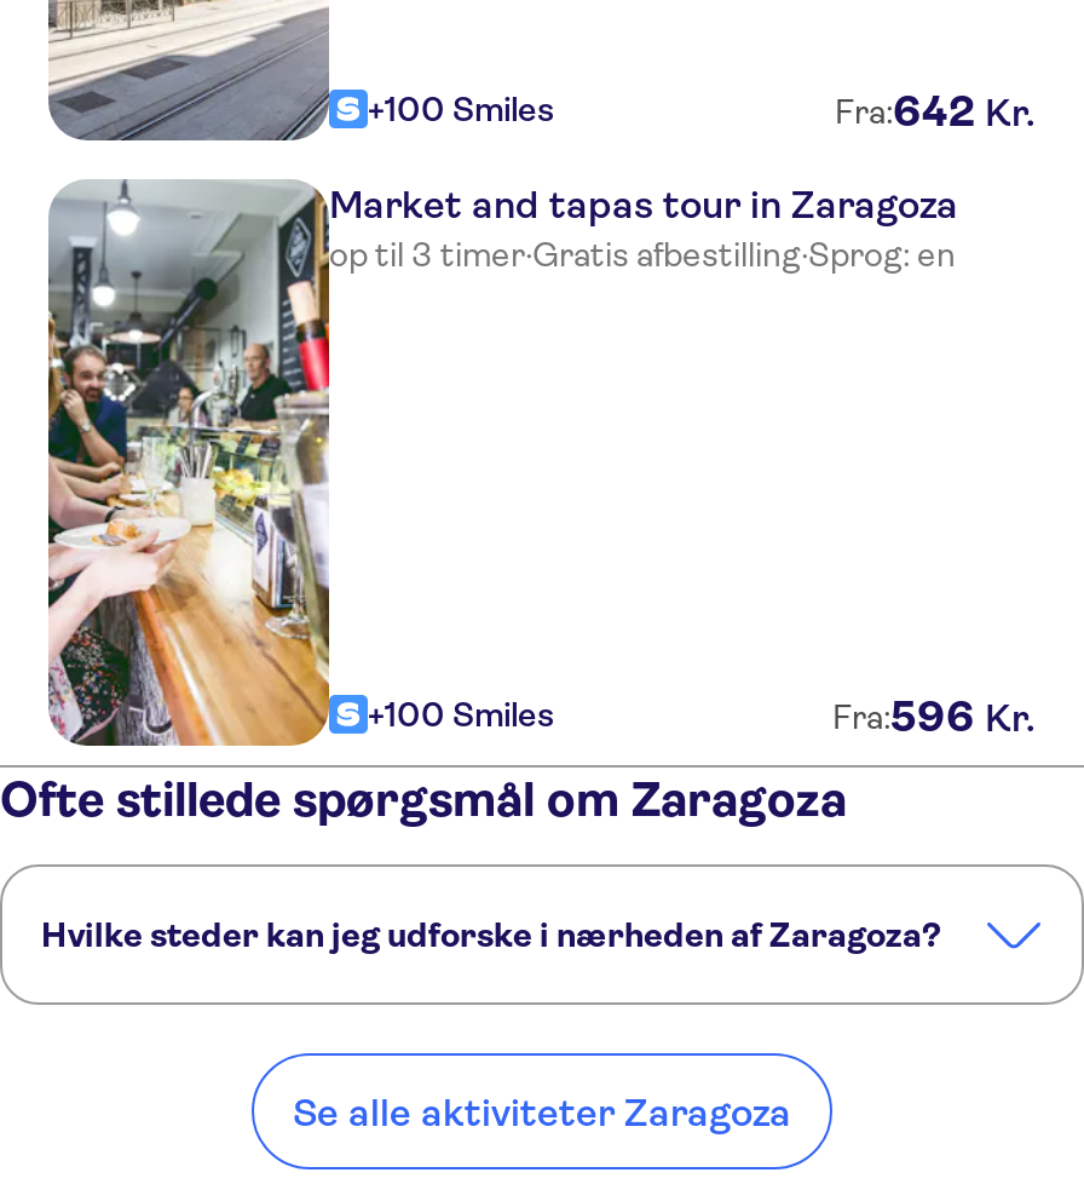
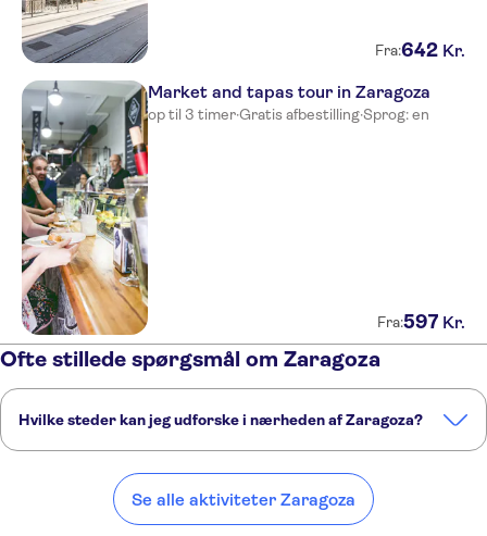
[368,90,554,128] +100 Smiles -> none
[368,692,1036,741] +100 Smiles | Fra:596 Kr. -> [377,311,465,333] Fra:597 Kr.

